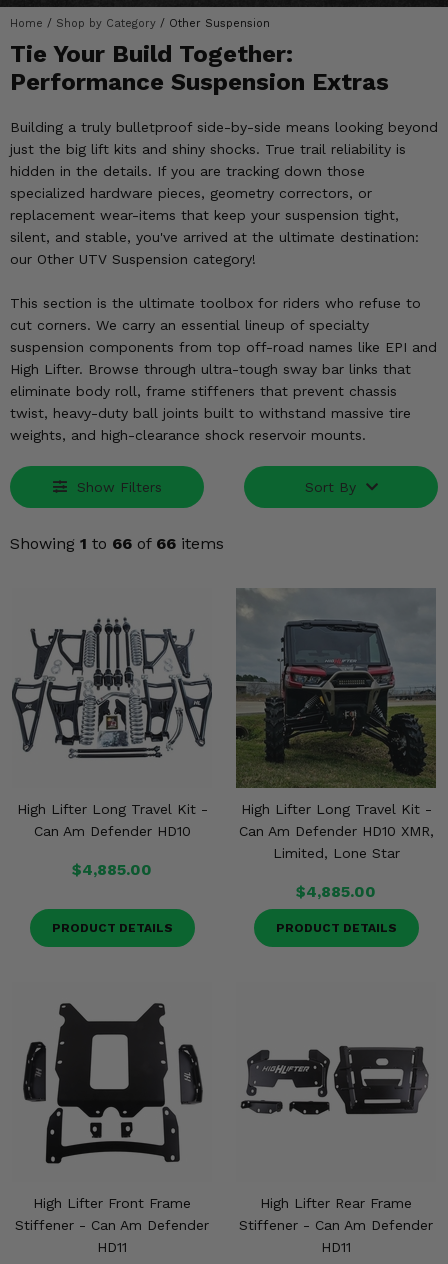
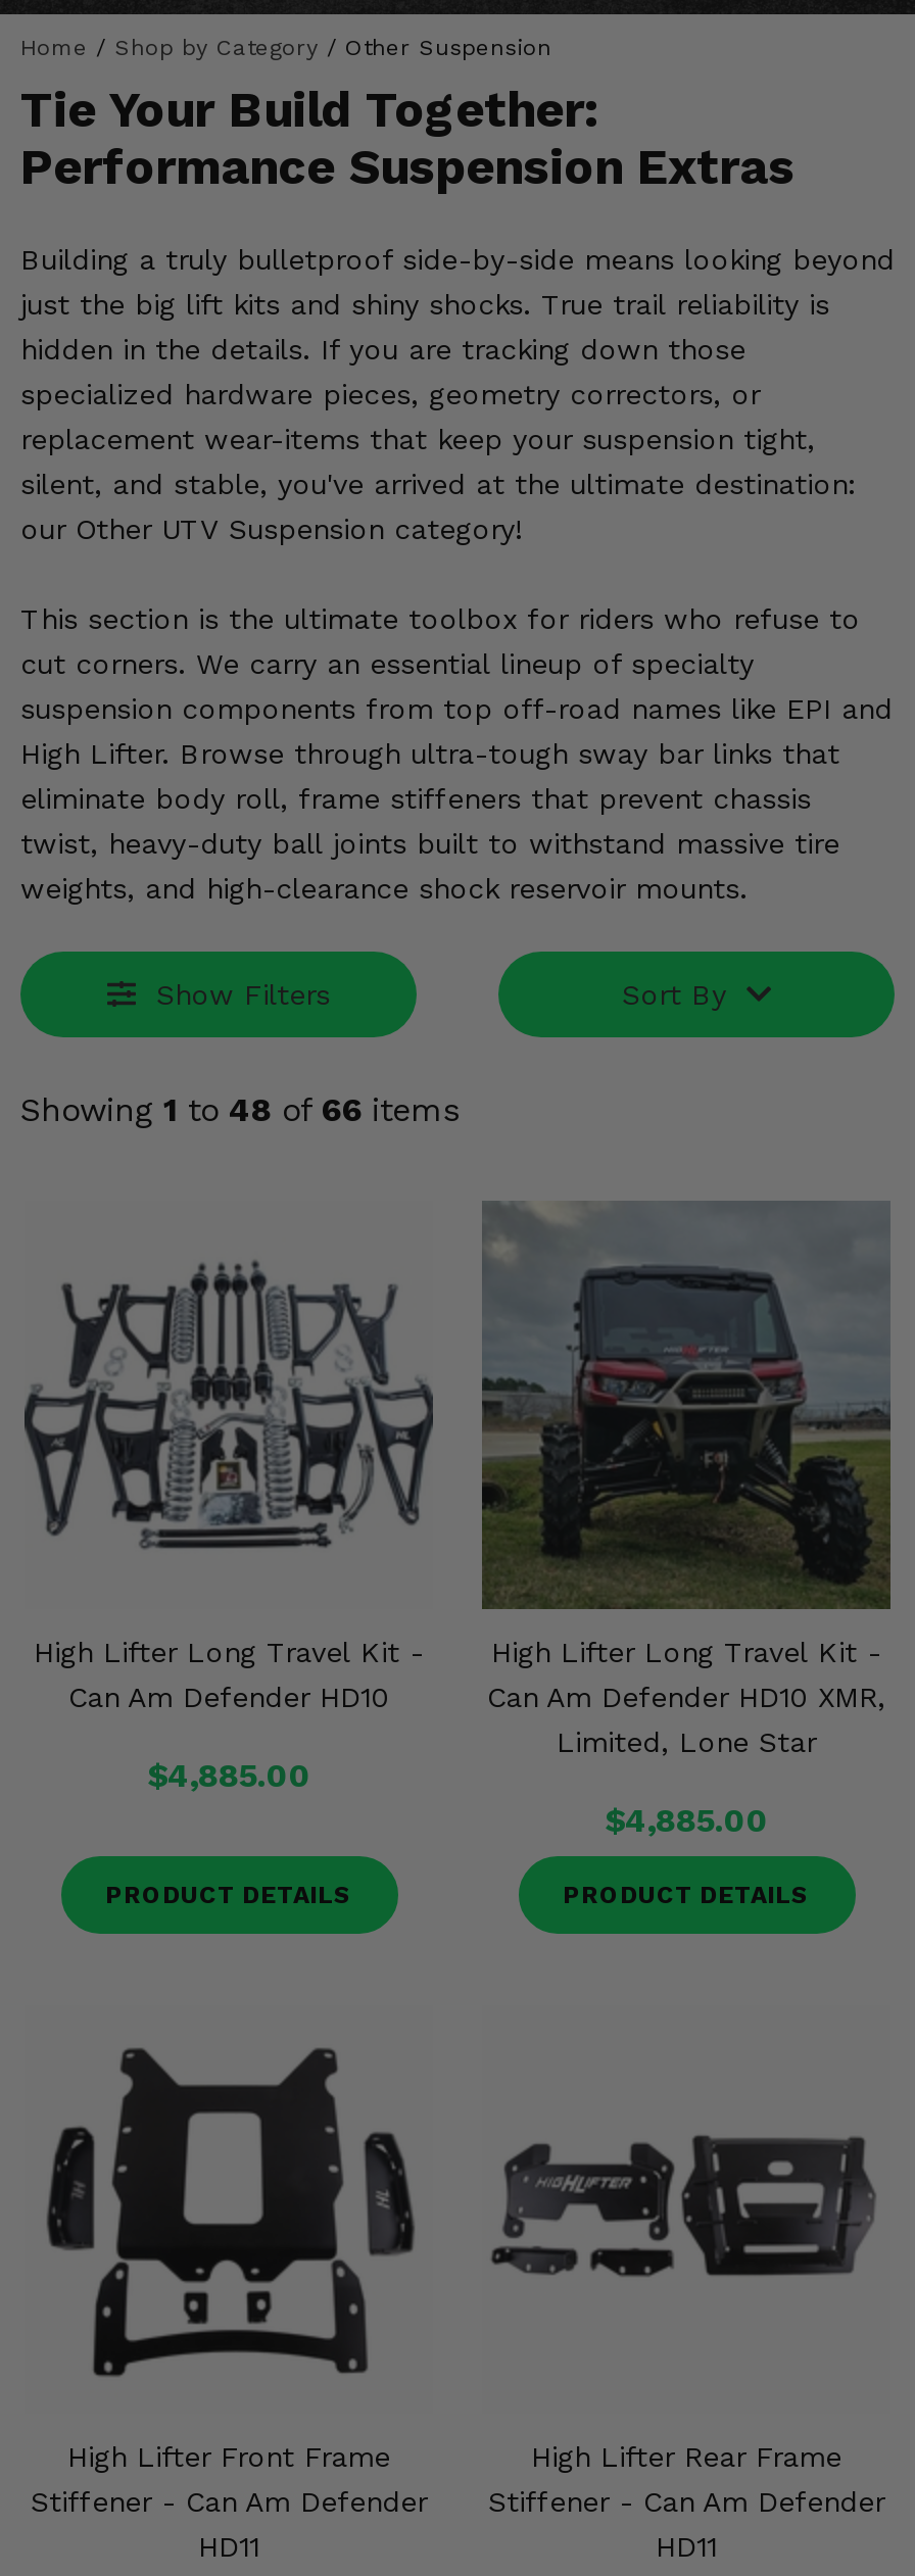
[10,534,224,553] Showing 1 to 66 of 66 items -> [20,1090,460,1129] Showing 1 to 48 of 66 items

